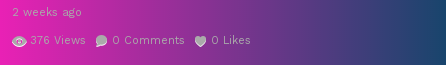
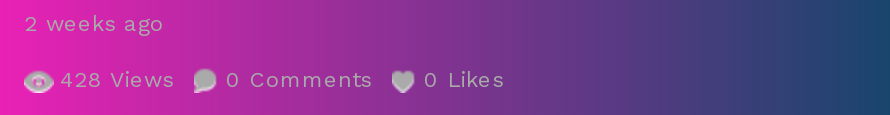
[30,34,251,47] 376 Views 0 Comments 0 Likes -> [60,67,504,93] 428 Views 0 Comments 0 Likes

